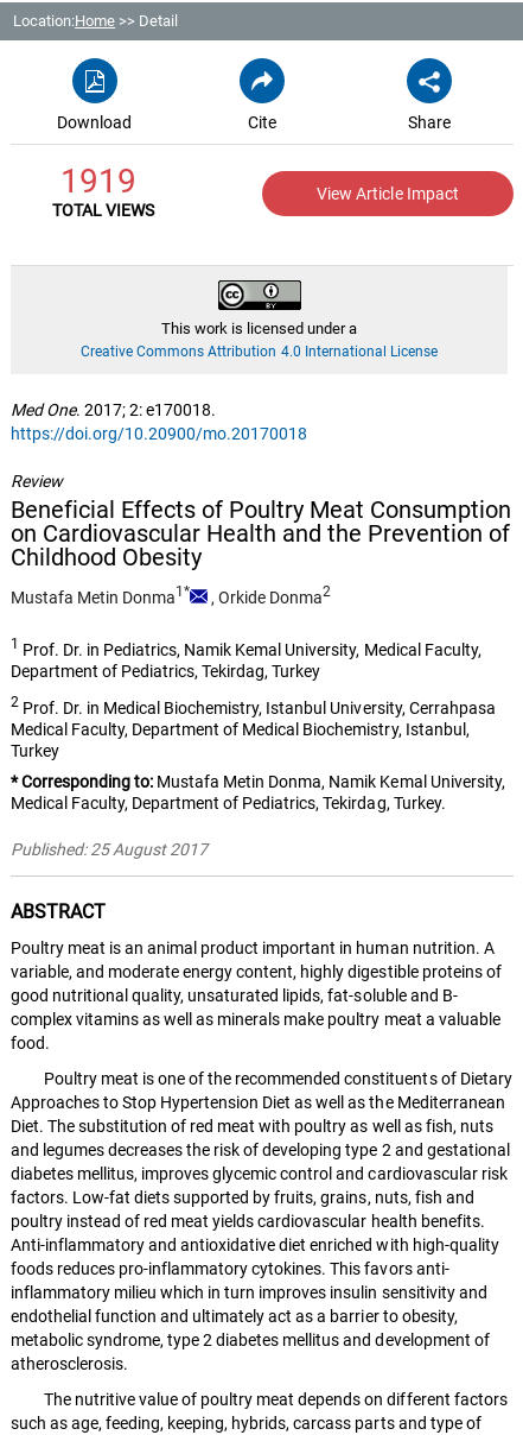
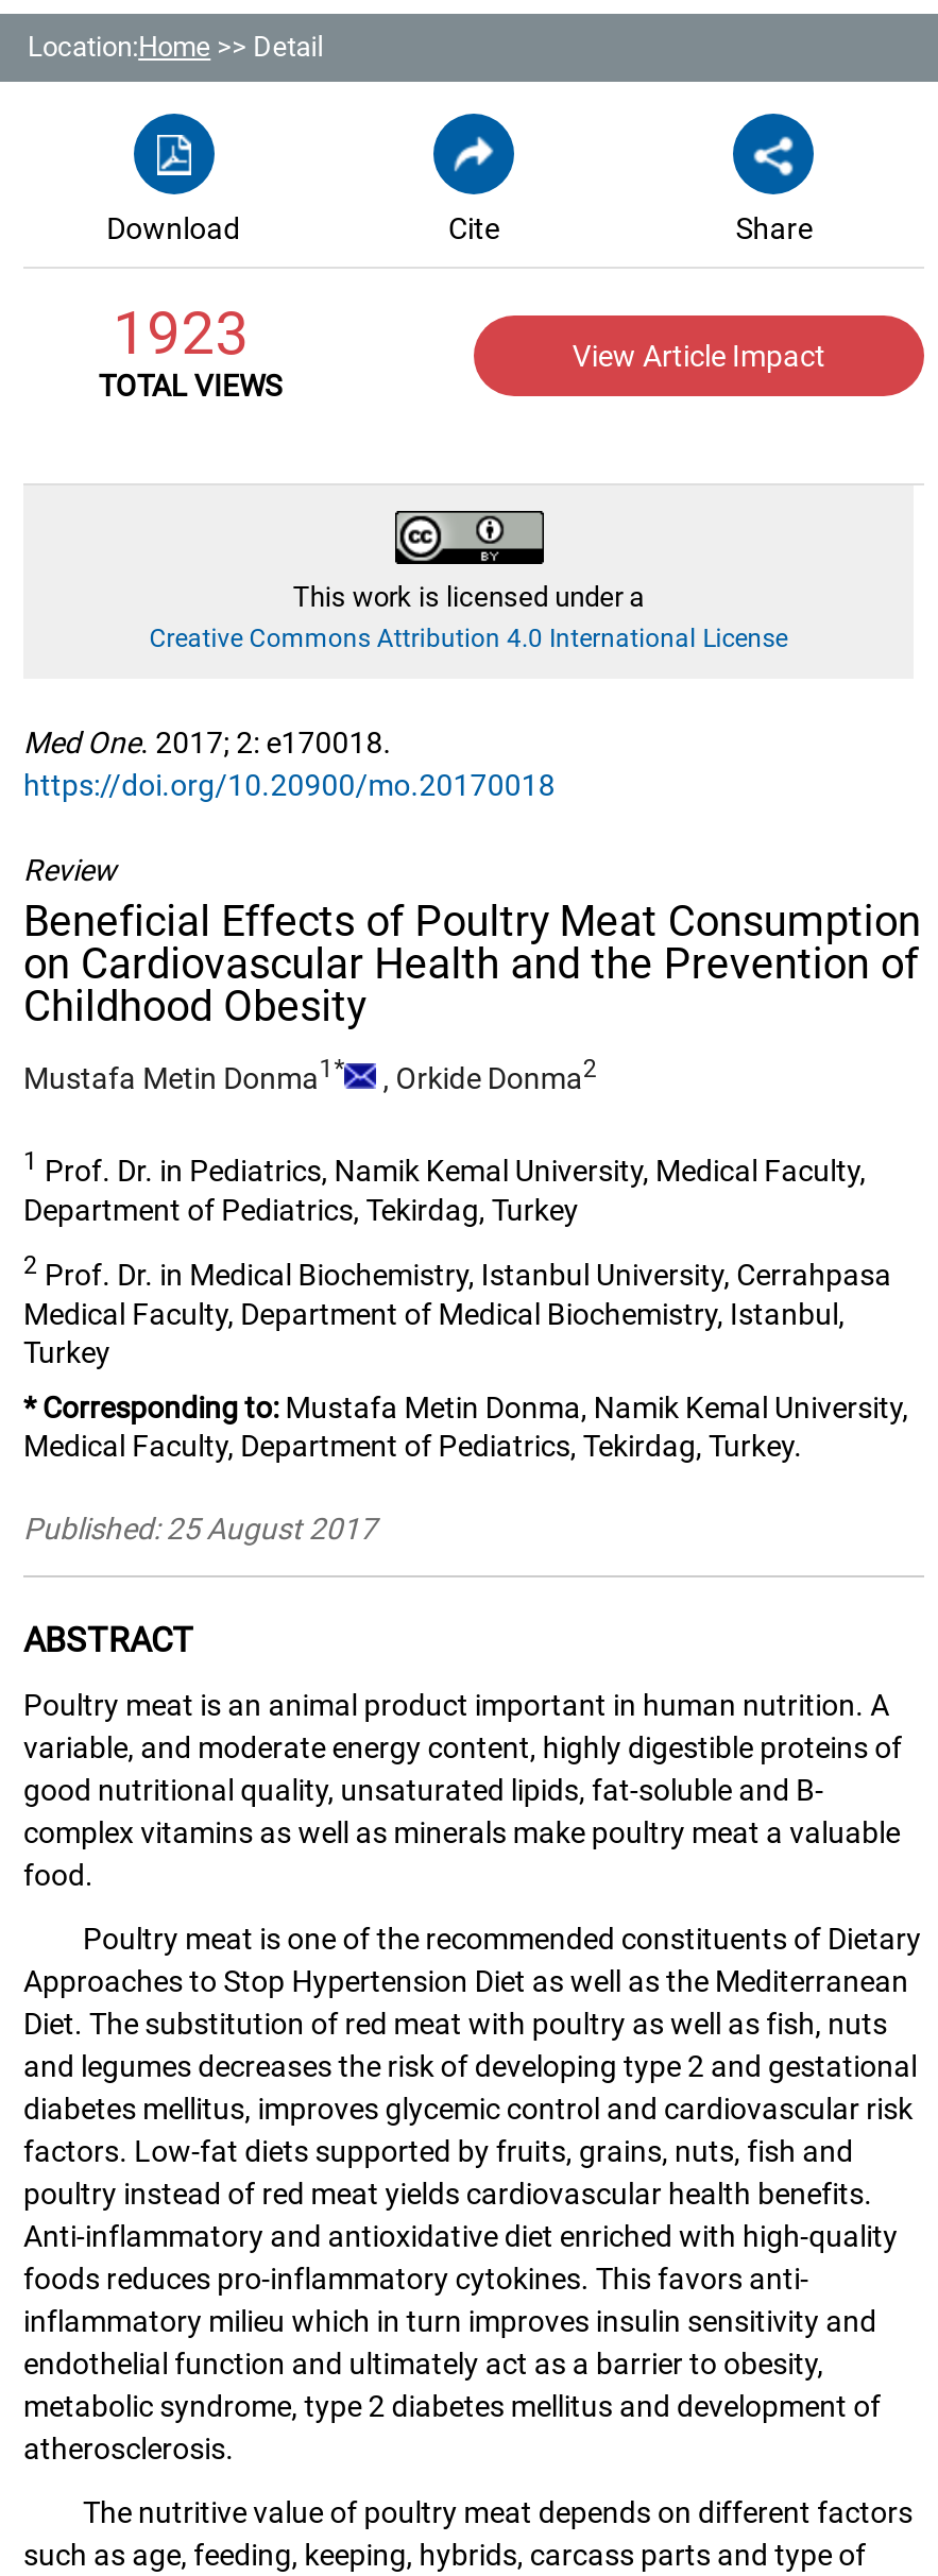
[61,161,137,201] 1919 -> [113,298,249,368] 1923

